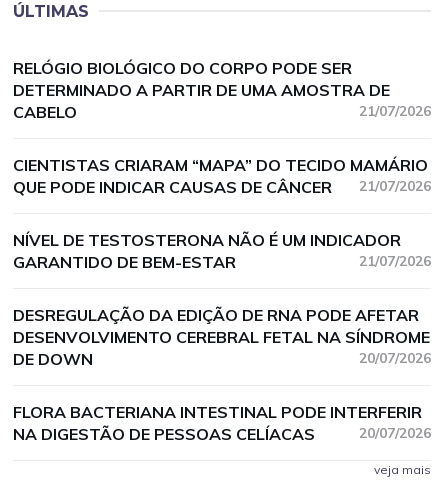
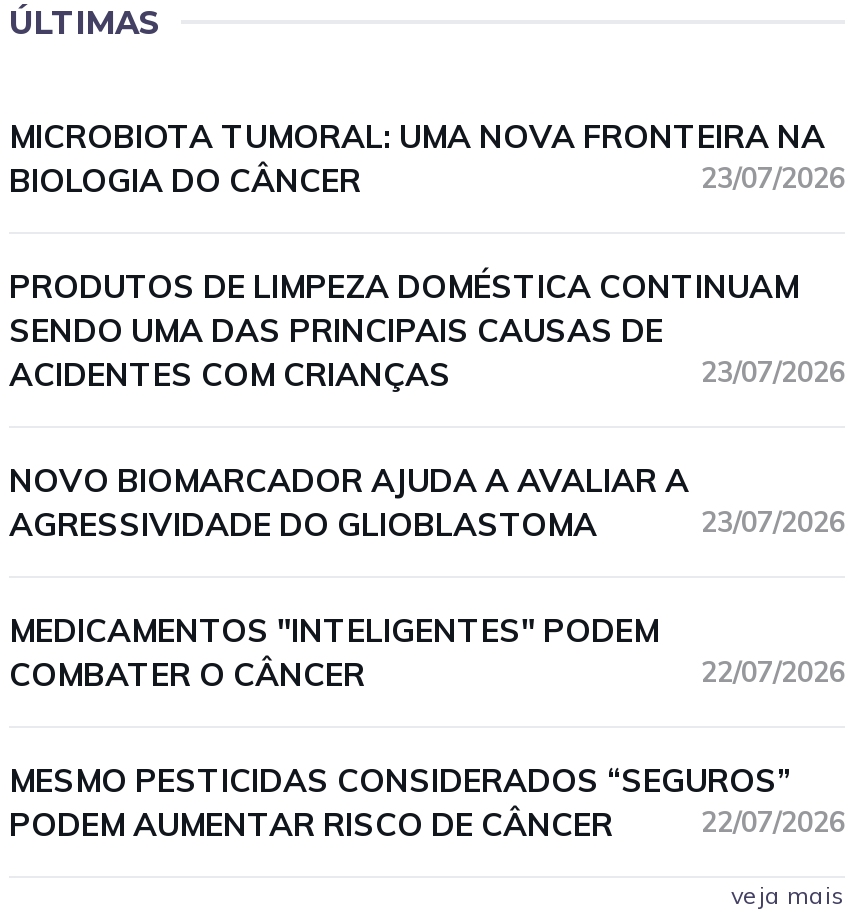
[13,58,431,122] RELÓGIO BIOLÓGICO DO CORPO PODE SER | DETERMINADO A PARTIR DE UMA AMOSTRA DE | CABELO | 21/07/2026 -> [9,116,845,200] MICROBIOTA TUMORAL: UMA NOVA FRONTEIRA NA | BIOLOGIA DO CÂNCER | 23/07/2026
[13,155,431,197] CIENTISTAS CRIARAM “MAPA” DO TECIDO MAMÁRIO | QUE PODE INDICAR CAUSAS DE CÂNCER | 21/07/2026 -> [9,266,845,394] PRODUTOS DE LIMPEZA DOMÉSTICA CONTINUAM | SENDO UMA DAS PRINCIPAIS CAUSAS DE | ACIDENTES COM CRIANÇAS | 23/07/2026
[13,230,431,272] NÍVEL DE TESTOSTERONA NÃO É UM INDICADOR | GARANTIDO DE BEM-ESTAR | 21/07/2026 -> [9,460,845,544] NOVO BIOMARCADOR AJUDA A AVALIAR A | AGRESSIVIDADE DO GLIOBLASTOMA | 23/07/2026
[13,305,431,369] DESREGULAÇÃO DA EDIÇÃO DE RNA PODE AFETAR | DESENVOLVIMENTO CEREBRAL FETAL NA SÍNDROME | DE DOWN | 20/07/2026 -> [9,610,845,694] MEDICAMENTOS "INTELIGENTES" PODEM | COMBATER O CÂNCER | 22/07/2026
[13,402,431,444] FLORA BACTERIANA INTESTINAL PODE INTERFERIR | NA DIGESTÃO DE PESSOAS CELÍACAS | 20/07/2026 -> [9,760,845,844] MESMO PESTICIDAS CONSIDERADOS “SEGUROS” | PODEM AUMENTAR RISCO DE CÂNCER | 22/07/2026

